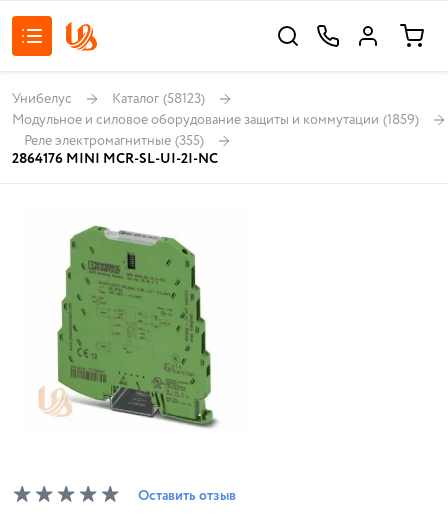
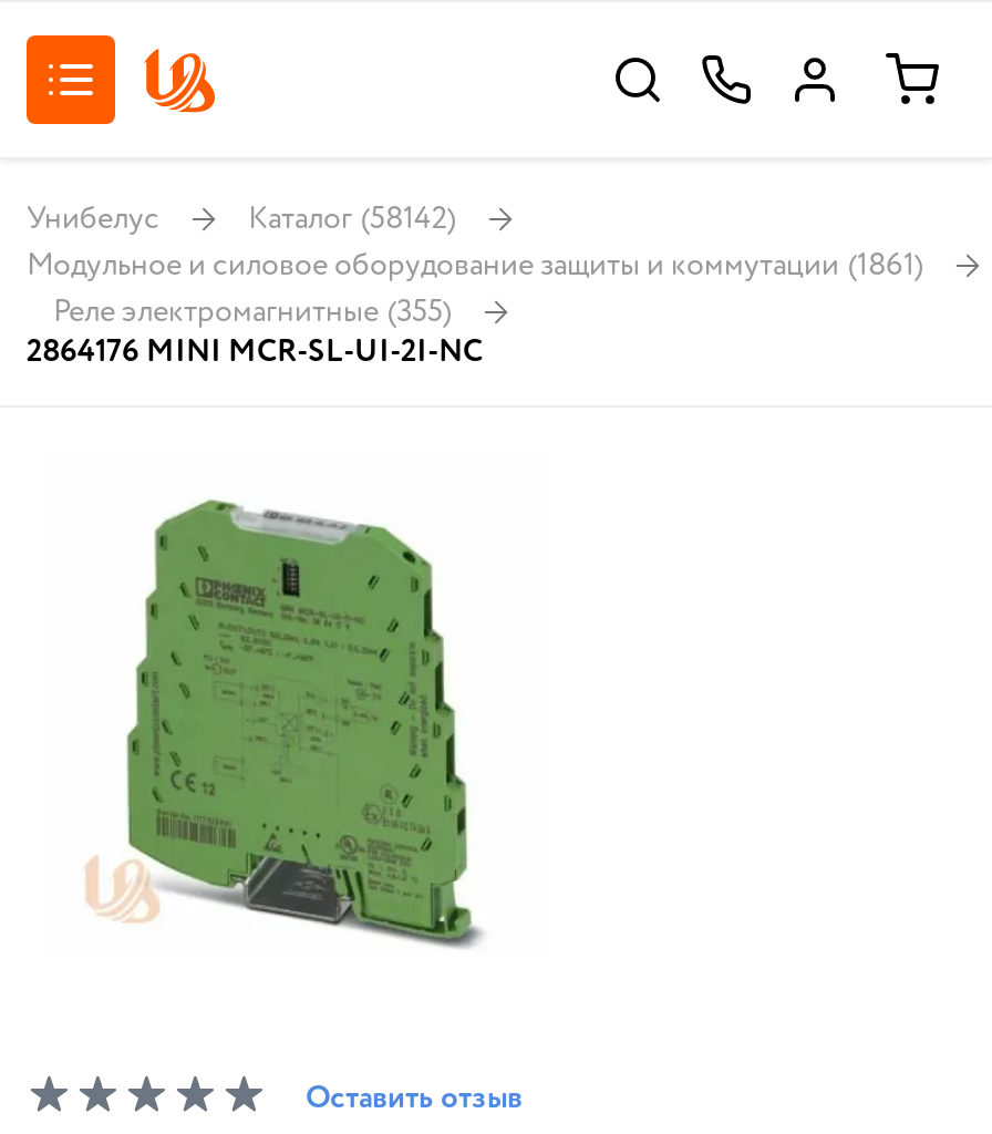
[12,88,205,108] Унибелус Каталог (58123) -> [27,196,456,240] Унибелус Каталог (58142)
[12,109,419,129] Модульное и силовое оборудование защиты и коммутации (1859) -> [27,243,923,287] Модульное и силовое оборудование защиты и коммутации (1861)

